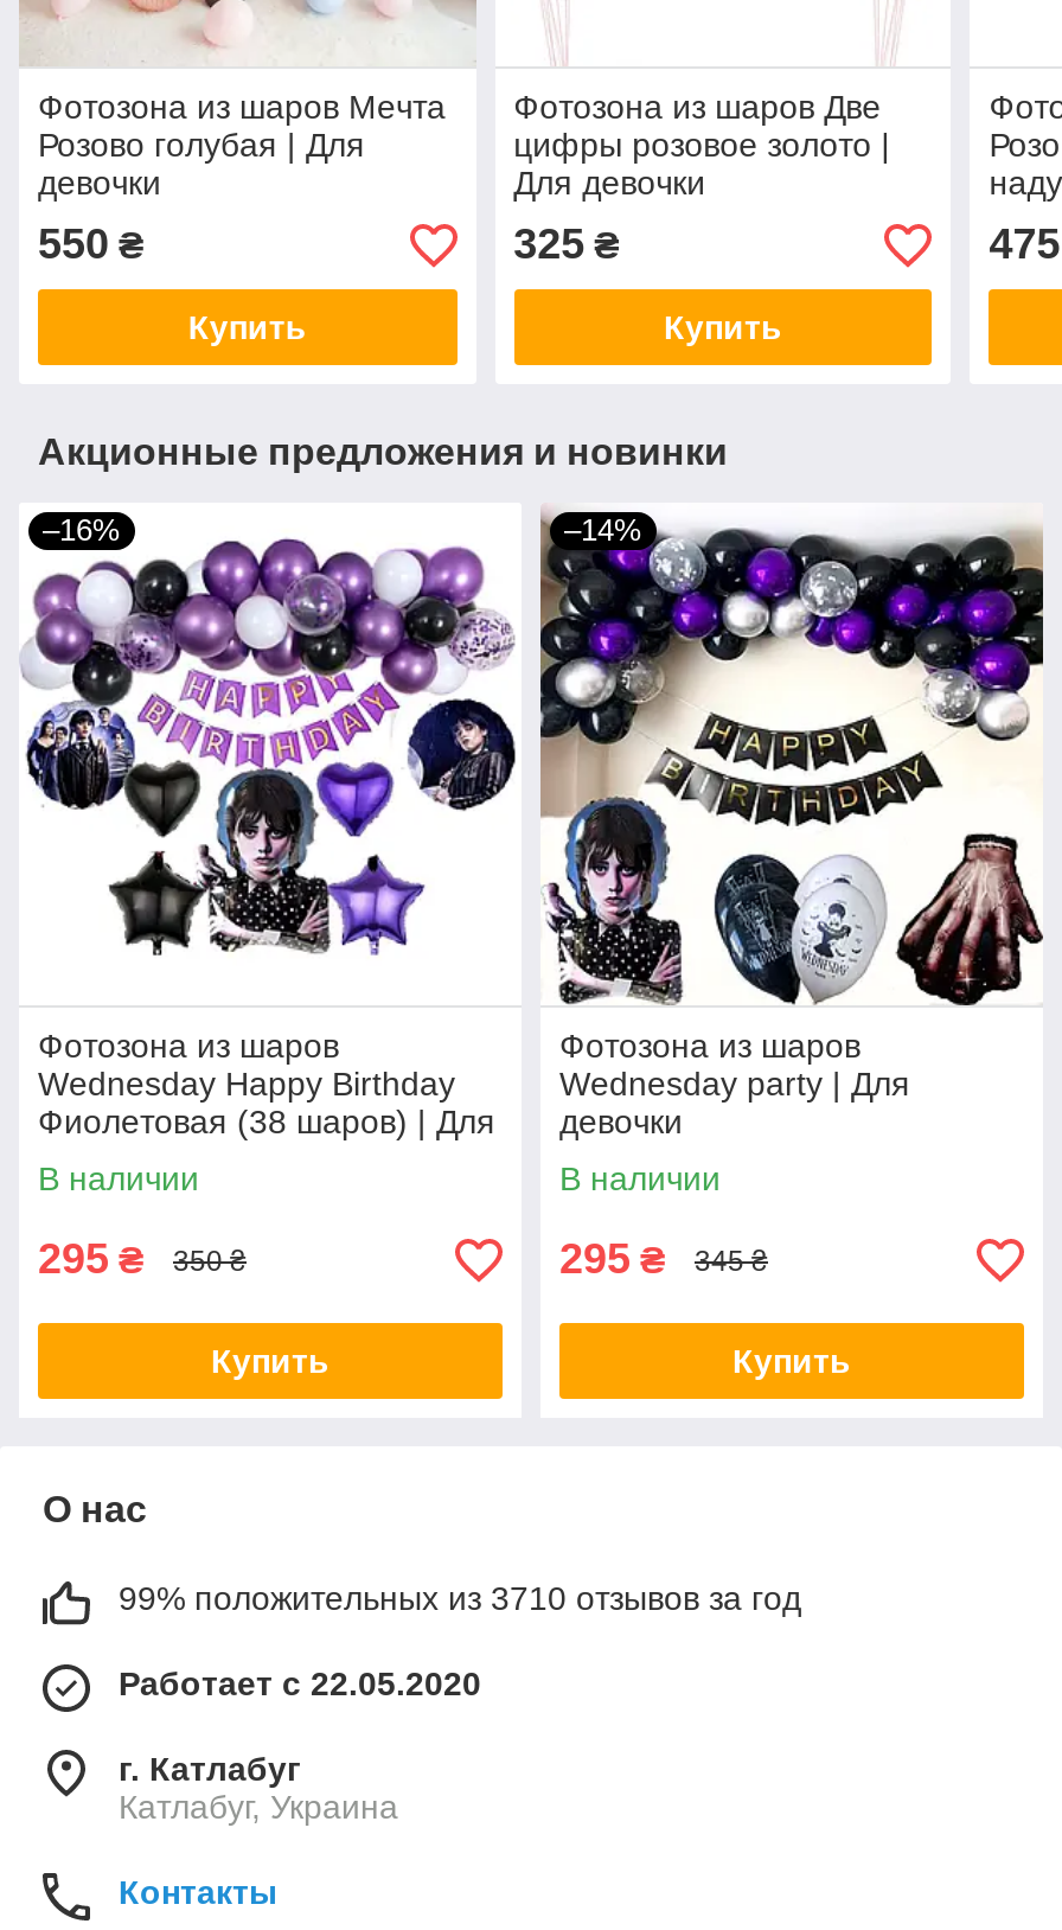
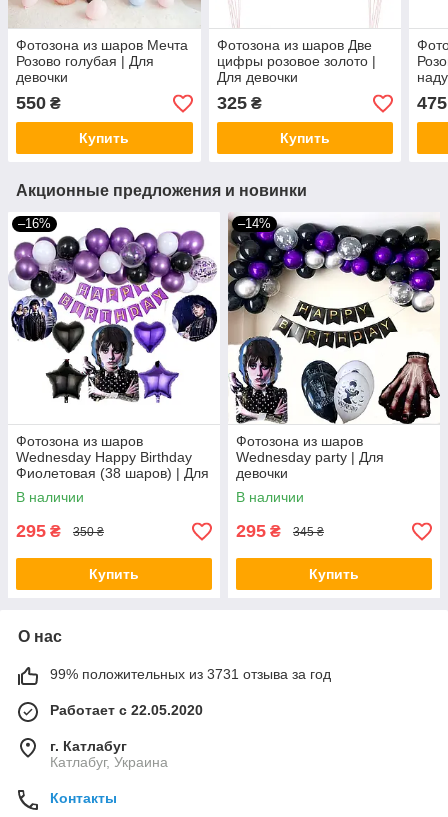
[119,1580,801,1618] 99% положительных из 3710 отзывов за год -> [50,666,331,682] 99% положительных из 3731 отзыва за год

